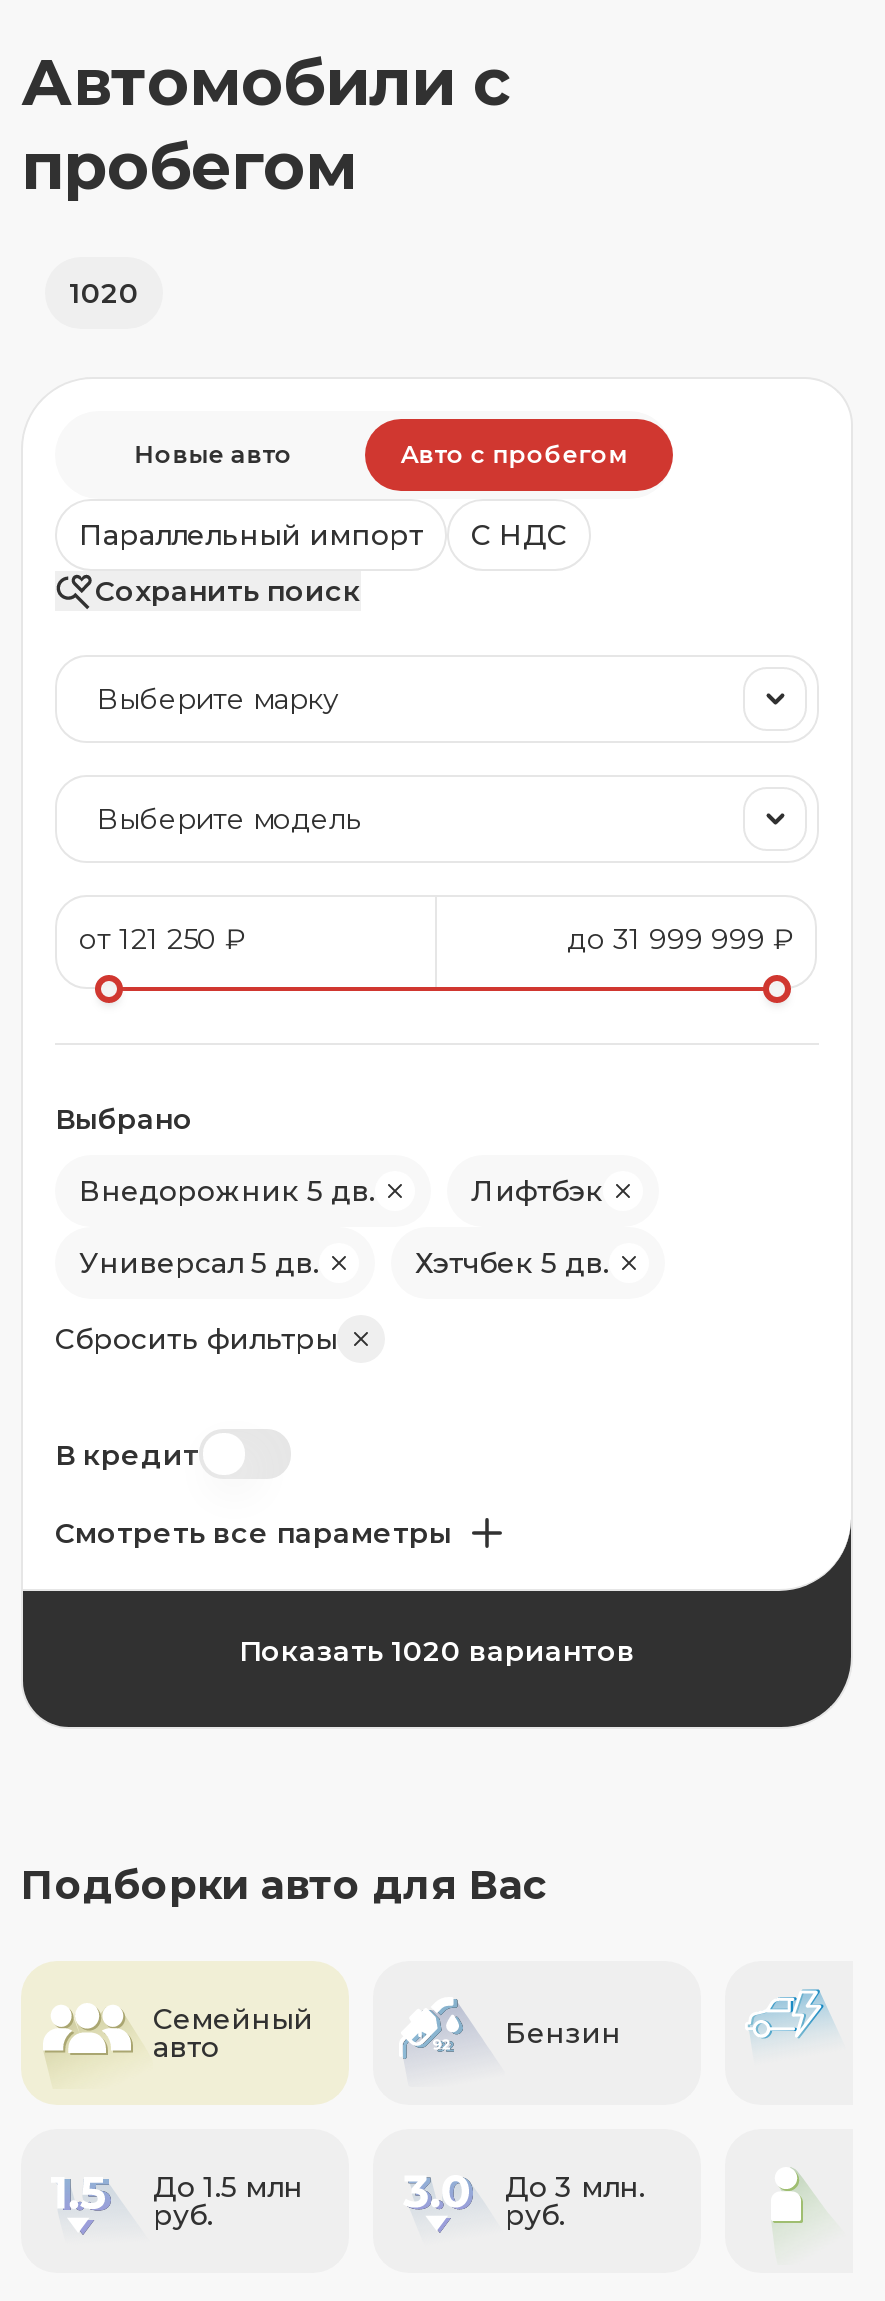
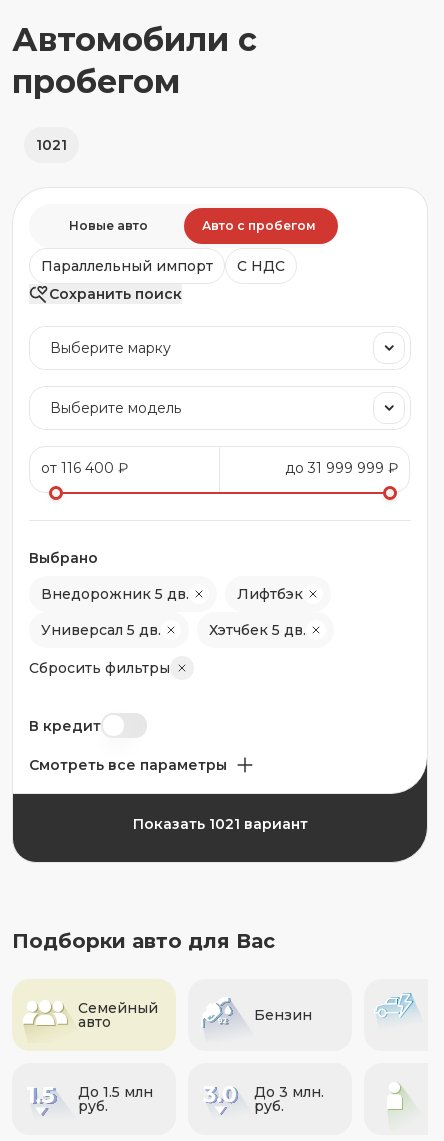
[69,275,139,311] 1020 -> [36,136,67,154] 1021
[239,1634,635,1670] Показать 1020 вариантов -> [132,815,307,833] Показать 1021 вариант

